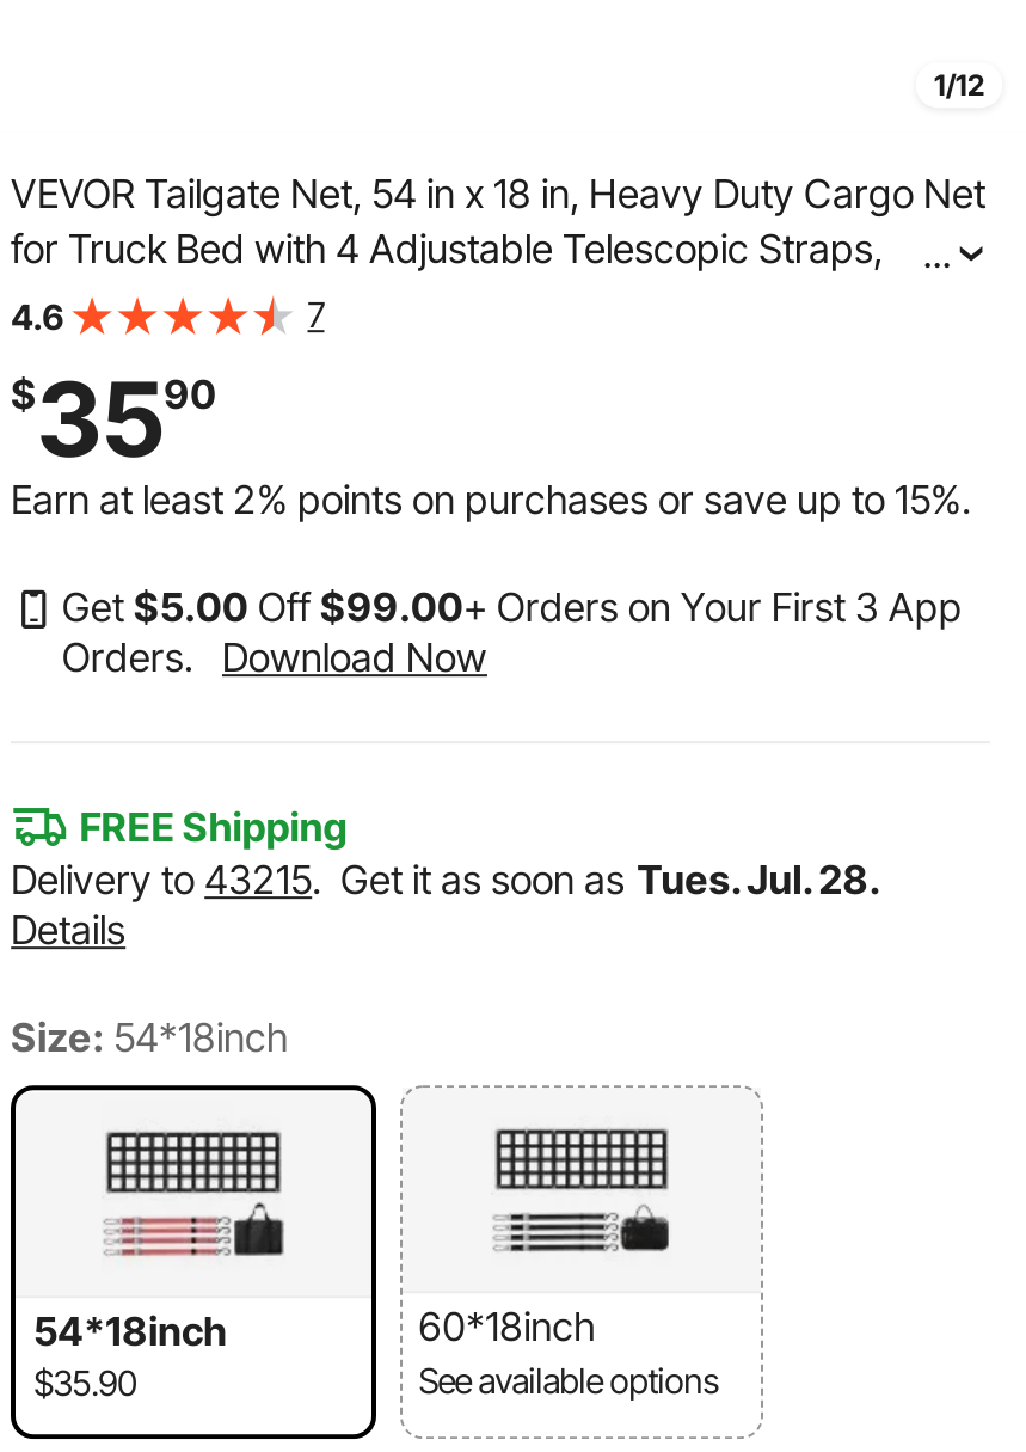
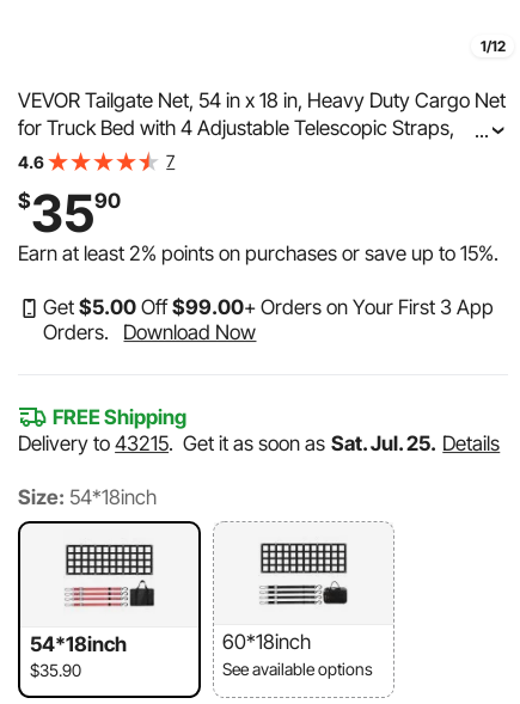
[11,856,879,954] Delivery to 43215. Get it as soon as Tues. Jul. 28. | Details -> [18,432,500,456] Delivery to 43215. Get it as soon as Sat. Jul. 25. Details

